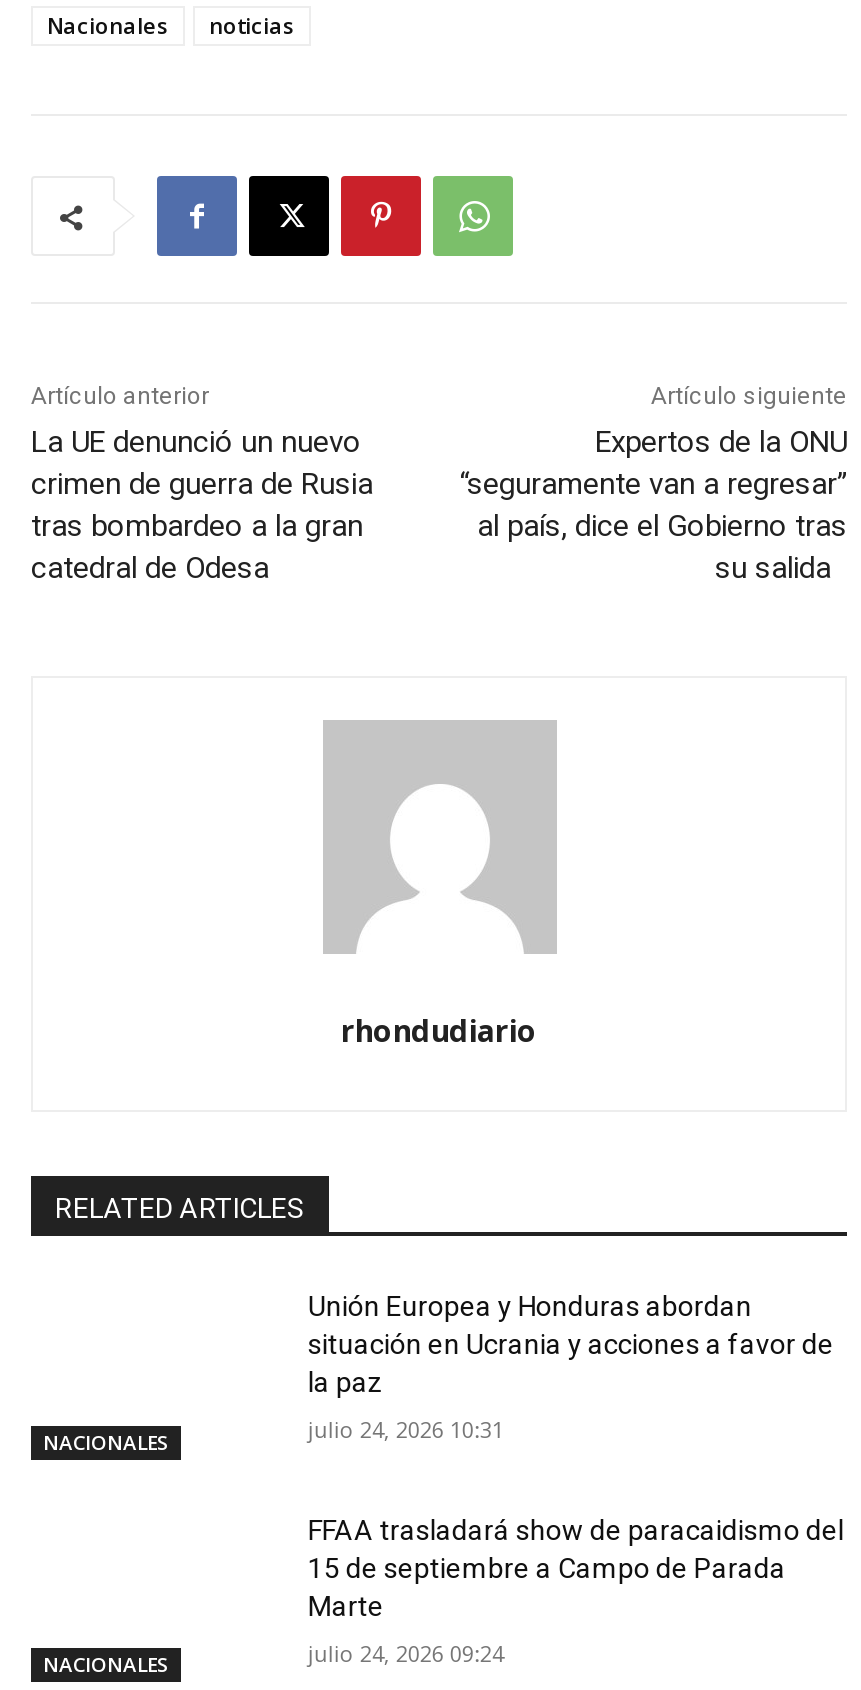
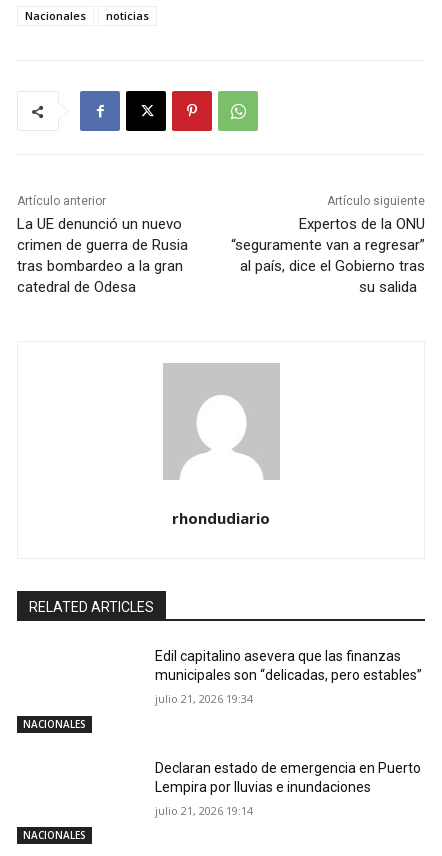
[308,1290,834,1398] Unión Europea y Honduras abordan | situación en Ucrania y acciones a favor de | la paz -> [155,648,422,683] Edil capitalino asevera que las finanzas | municipales son “delicadas, pero estables”
[308,1414,504,1444] julio 24, 2026 10:31 -> [155,691,253,706] julio 21, 2026 19:34
[308,1513,844,1621] FFAA trasladará show de paracaidismo del | 15 de septiembre a Campo de Parada | Marte -> [155,760,421,795] Declaran estado de emergencia en Puerto | Lempira por lluvias e inundaciones
[308,1637,504,1667] julio 24, 2026 09:24 -> [155,803,253,818] julio 21, 2026 19:14

